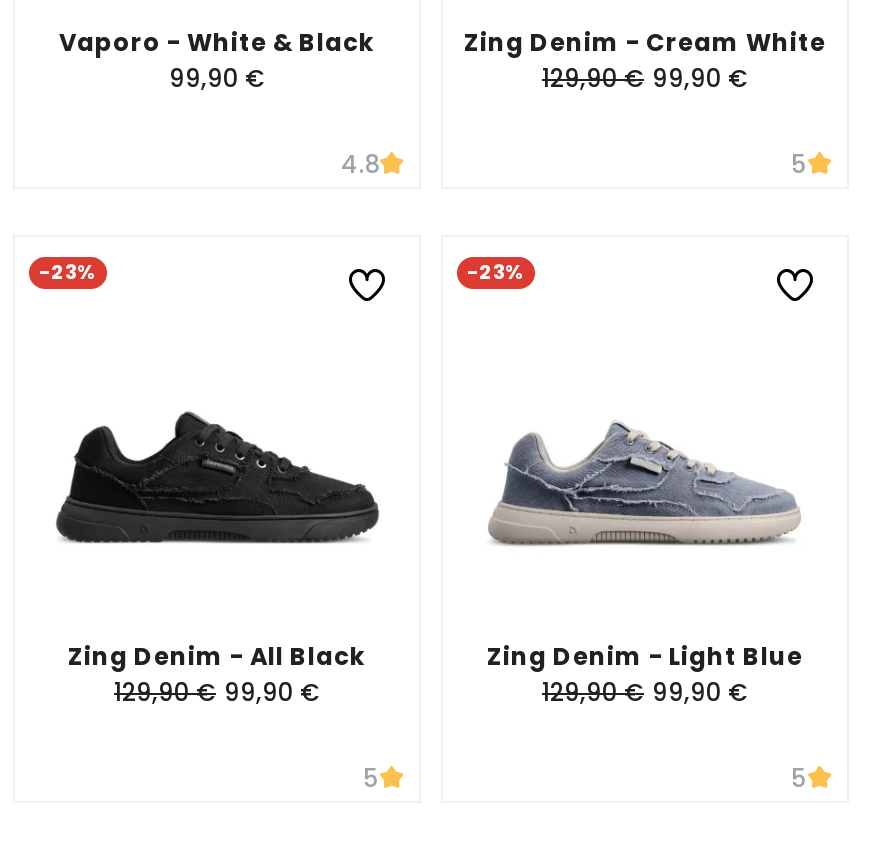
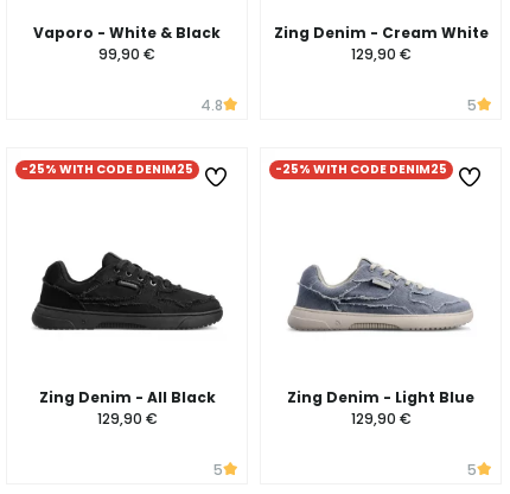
[542,61,748,95] 129,90 € 99,90 € -> [350,44,411,64] 129,90 €
[39,257,97,287] -23% -> [21,160,193,178] -25% WITH CODE DENIM25
[467,257,525,287] -23% -> [275,160,447,178] -25% WITH CODE DENIM25
[114,675,320,709] 129,90 € 99,90 € -> [97,408,157,429] 129,90 €
[542,675,748,709] 129,90 € 99,90 € -> [350,408,411,429] 129,90 €

